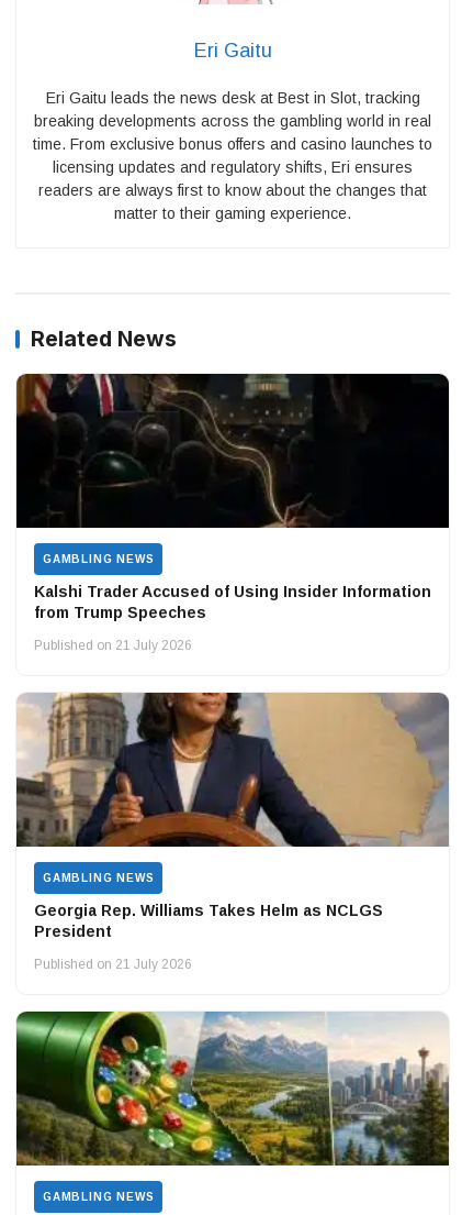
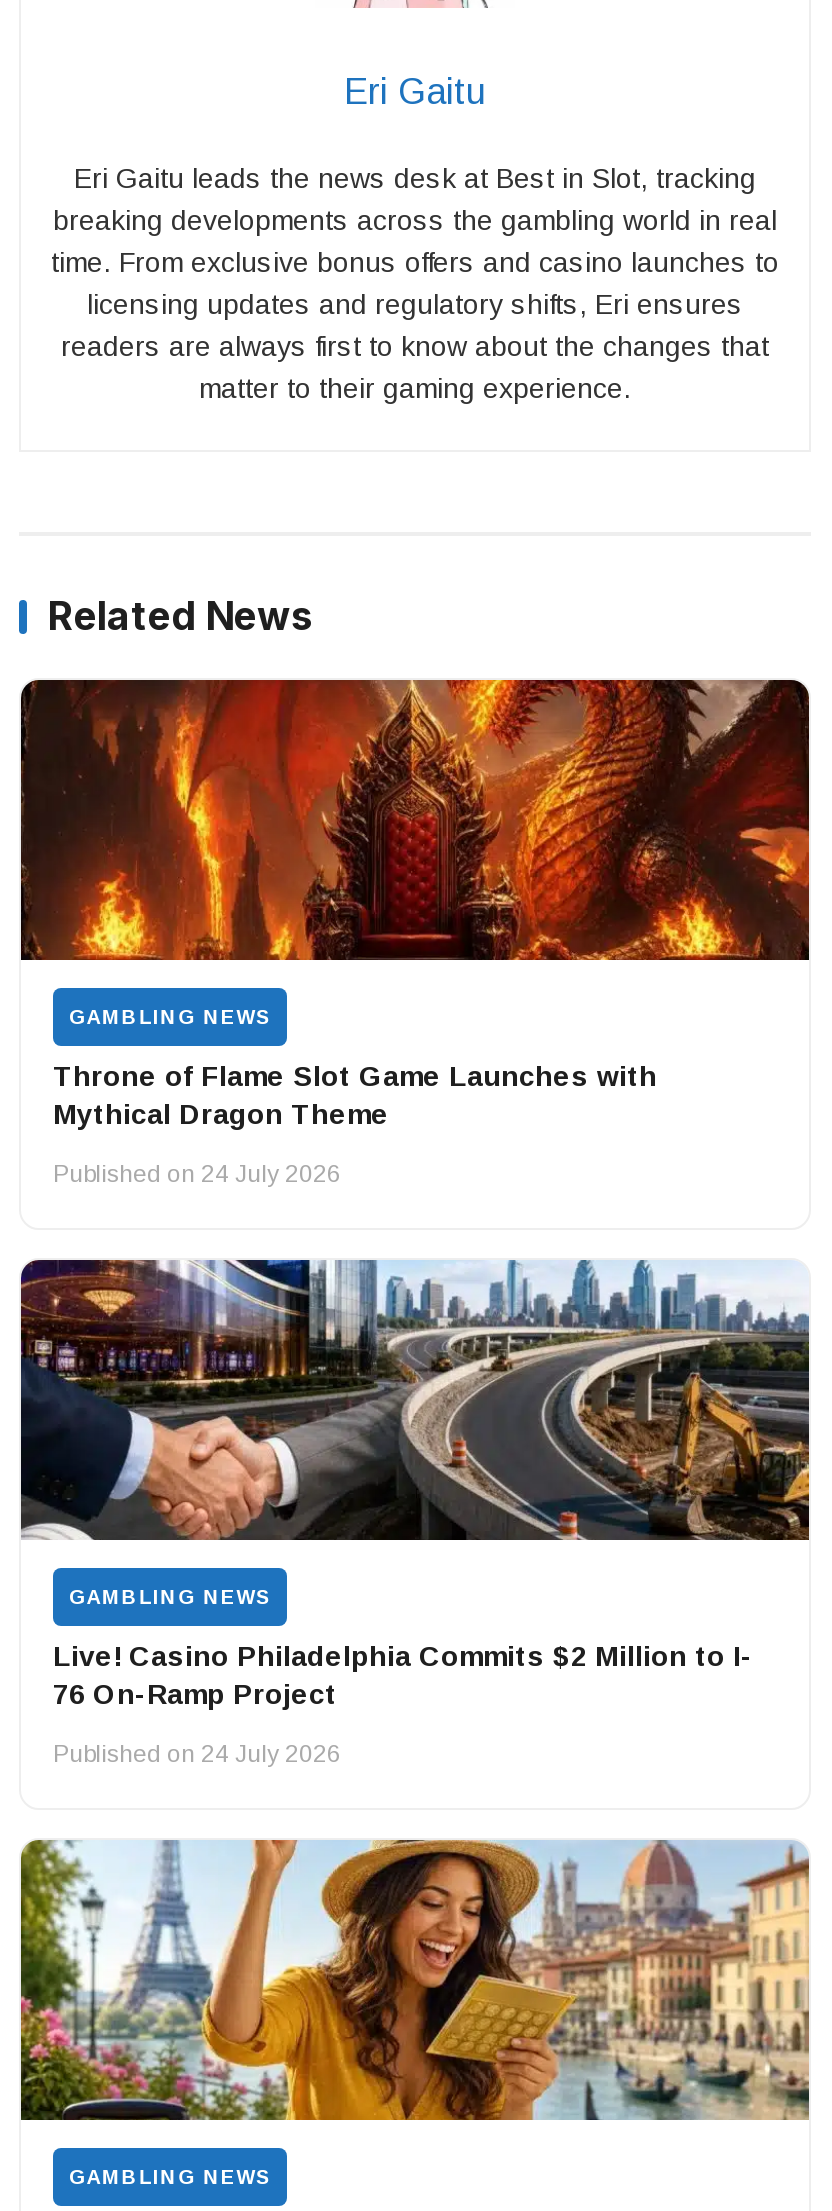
[15,373,450,529] [image] -> [19,678,811,962] [image]
[34,583,431,622] Kalshi Trader Accused of Using Insider Information | from Trump Speeches -> [53,1061,657,1131] Throne of Flame Slot Game Launches with | Mythical Dragon Theme
[34,638,192,654] Published on 21 July 2026 -> [53,1161,341,1189] Published on 24 July 2026
[15,692,450,848] [image] -> [19,1258,811,1542] [image]
[34,902,383,941] Georgia Rep. Williams Takes Helm as NCLGS | President -> [53,1641,753,1711] Live! Casino Philadelphia Commits $2 Million to I- | 76 On-Ramp Project
[34,957,192,972] Published on 21 July 2026 -> [53,1741,341,1769] Published on 24 July 2026
[15,1010,450,1167] [image] -> [19,1838,811,2122] [image]

